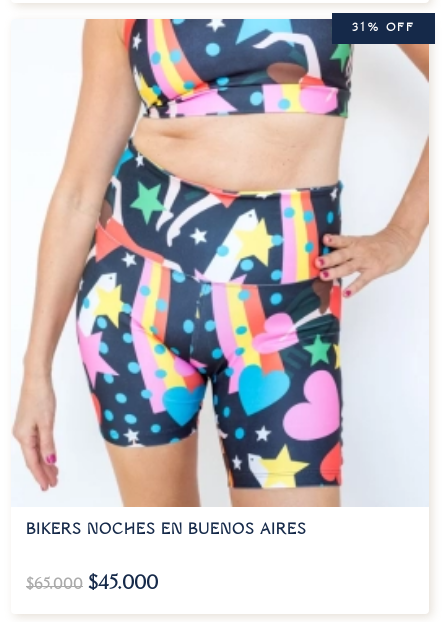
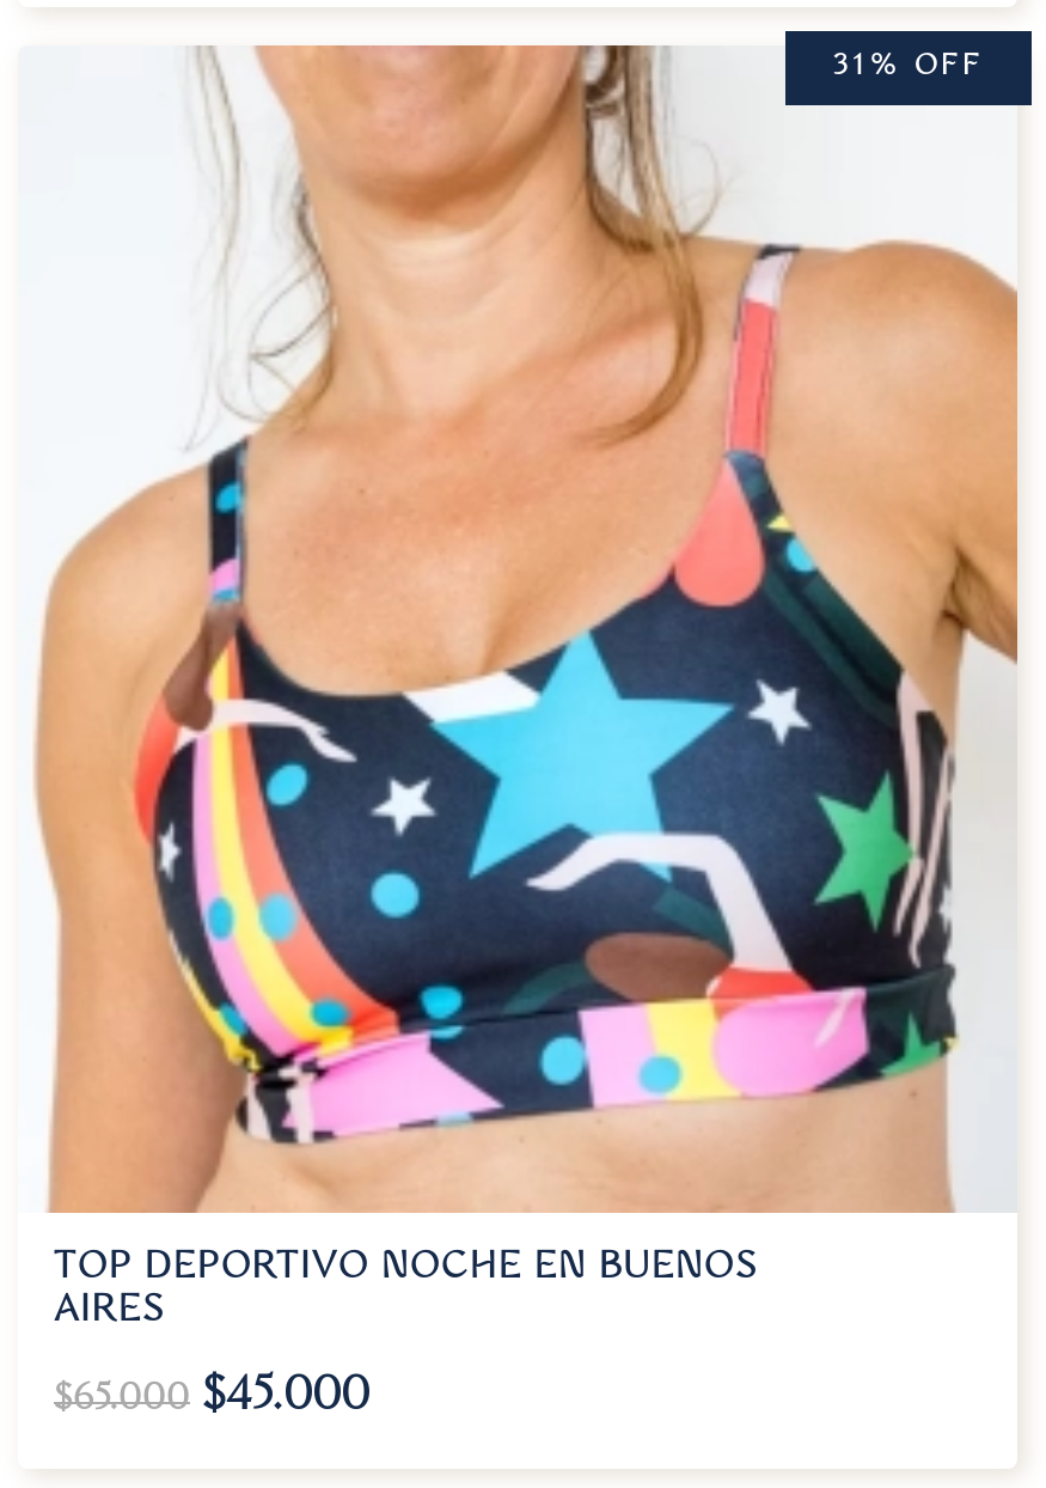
[12,18,430,538] [image] | BIKERS NOCHES EN BUENOS AIRES -> [20,43,1020,1330] [image] | TOP DEPORTIVO NOCHE EN BUENOS | AIRES

